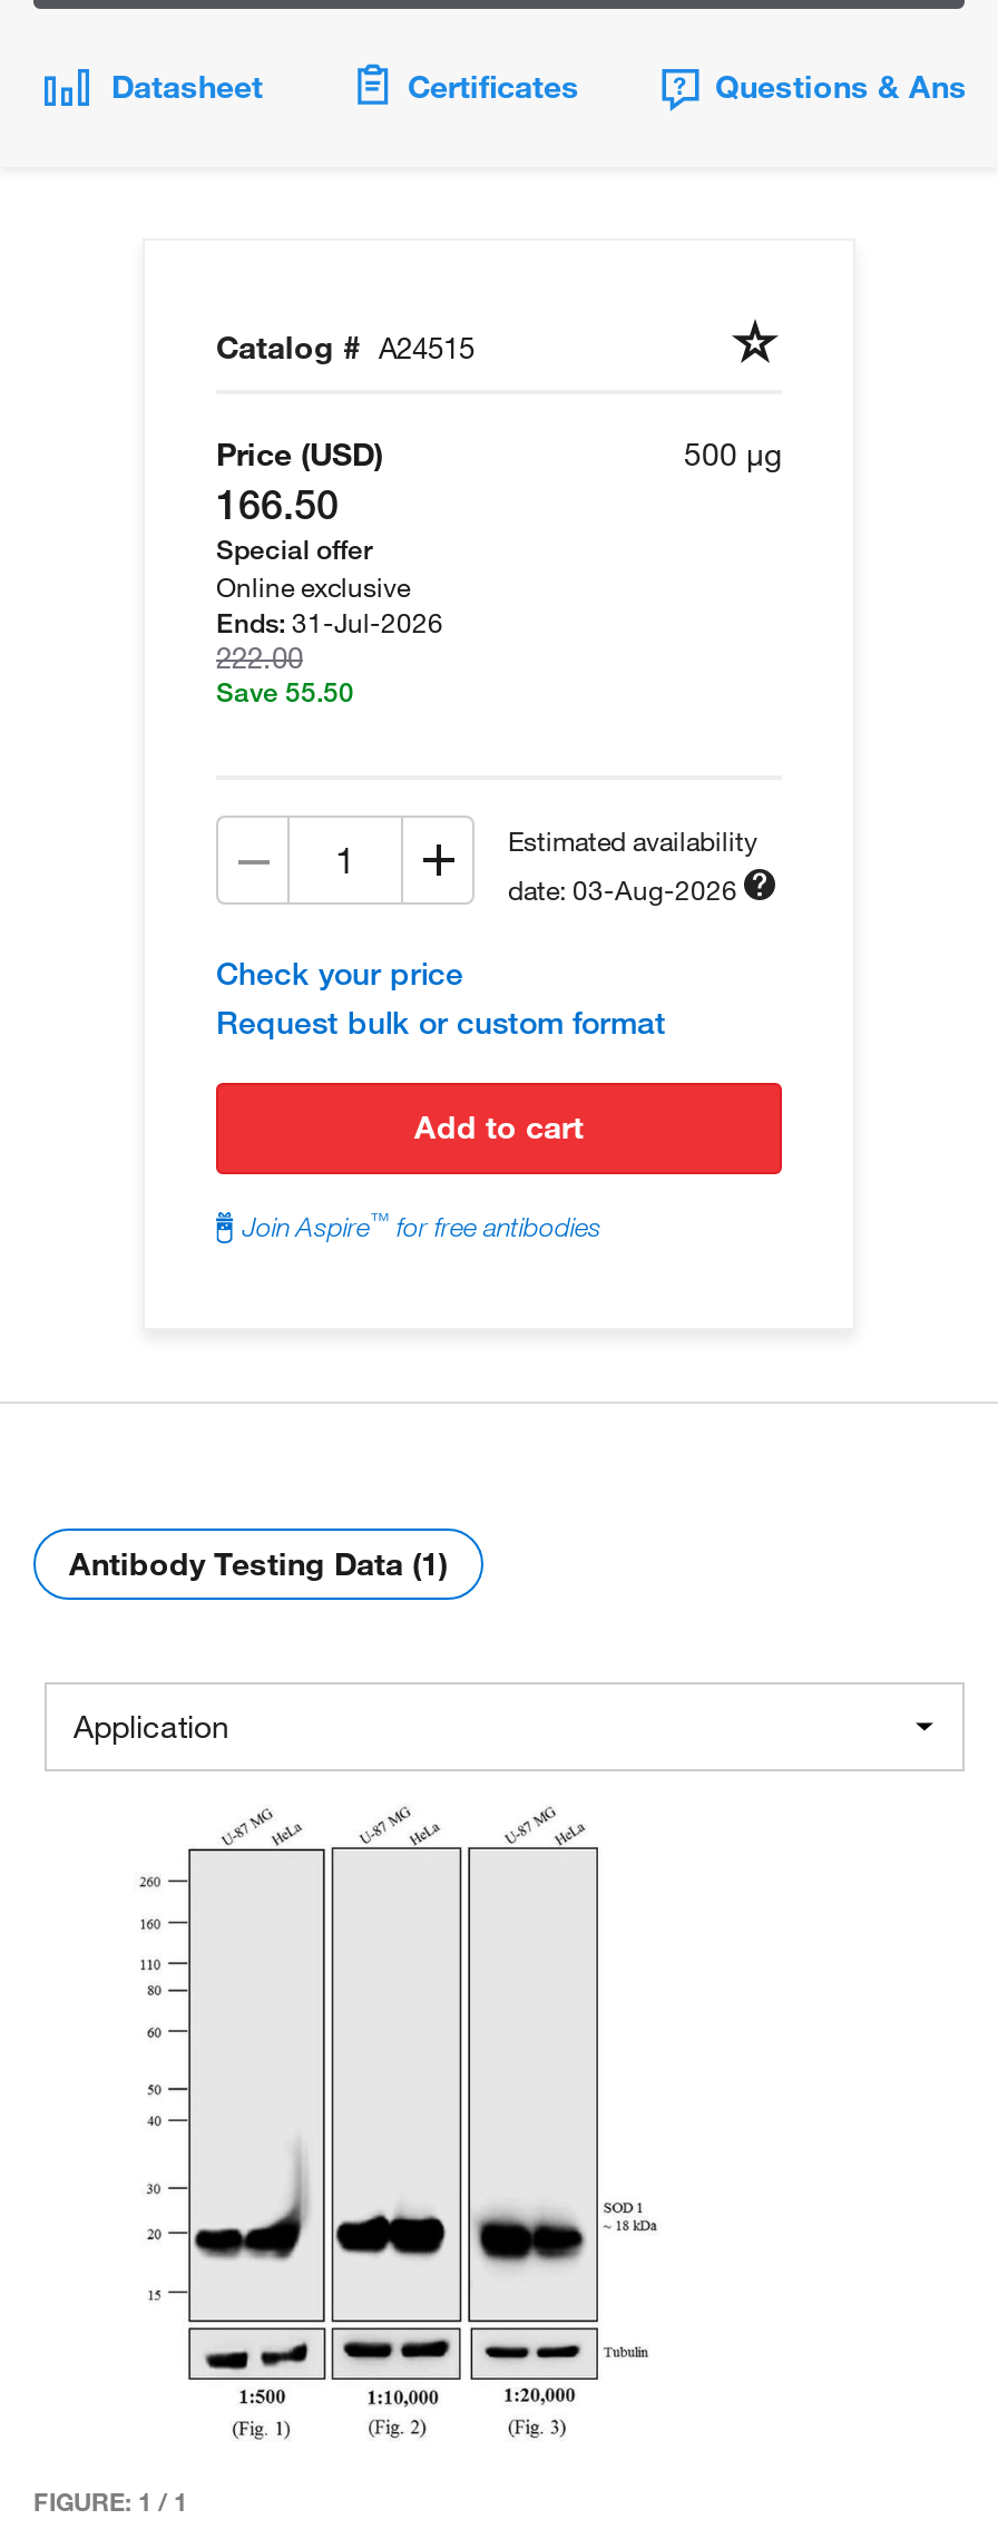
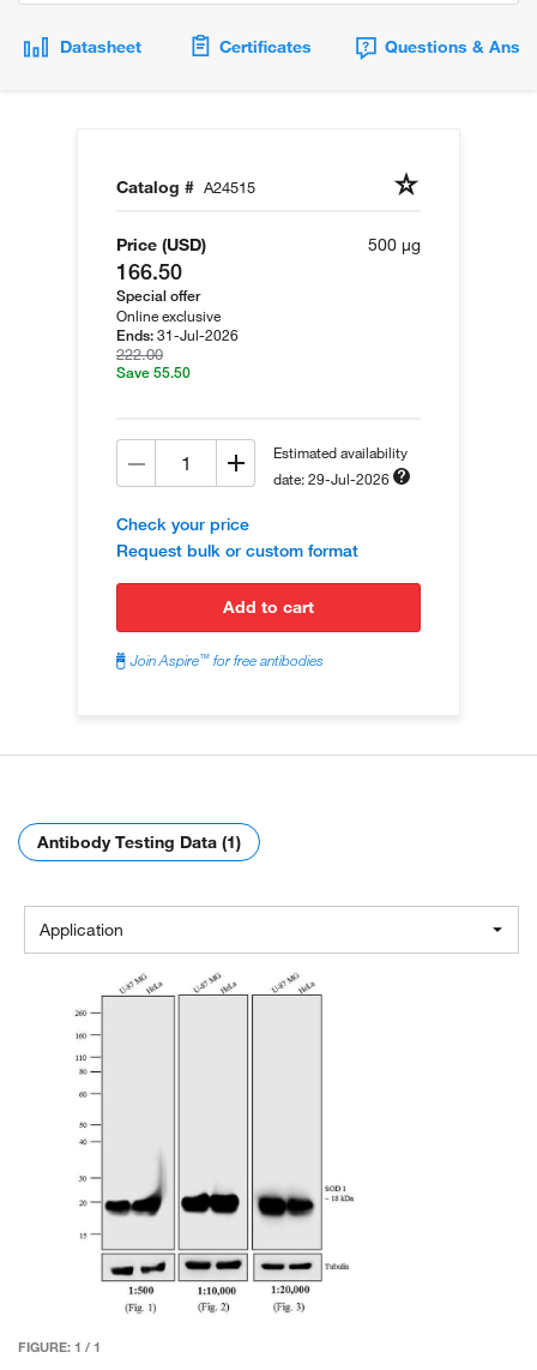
[508,872,737,908] date: 03-Aug-2026 -> [273,470,390,489] date: 29-Jul-2026

